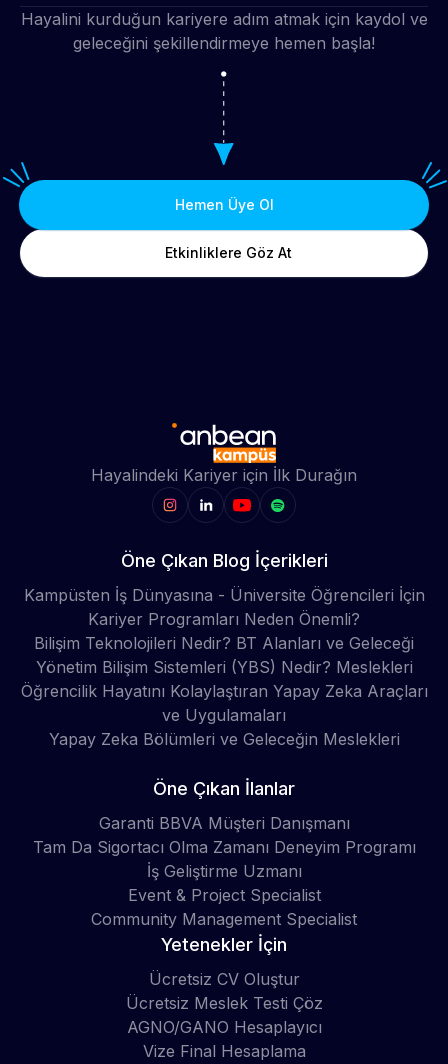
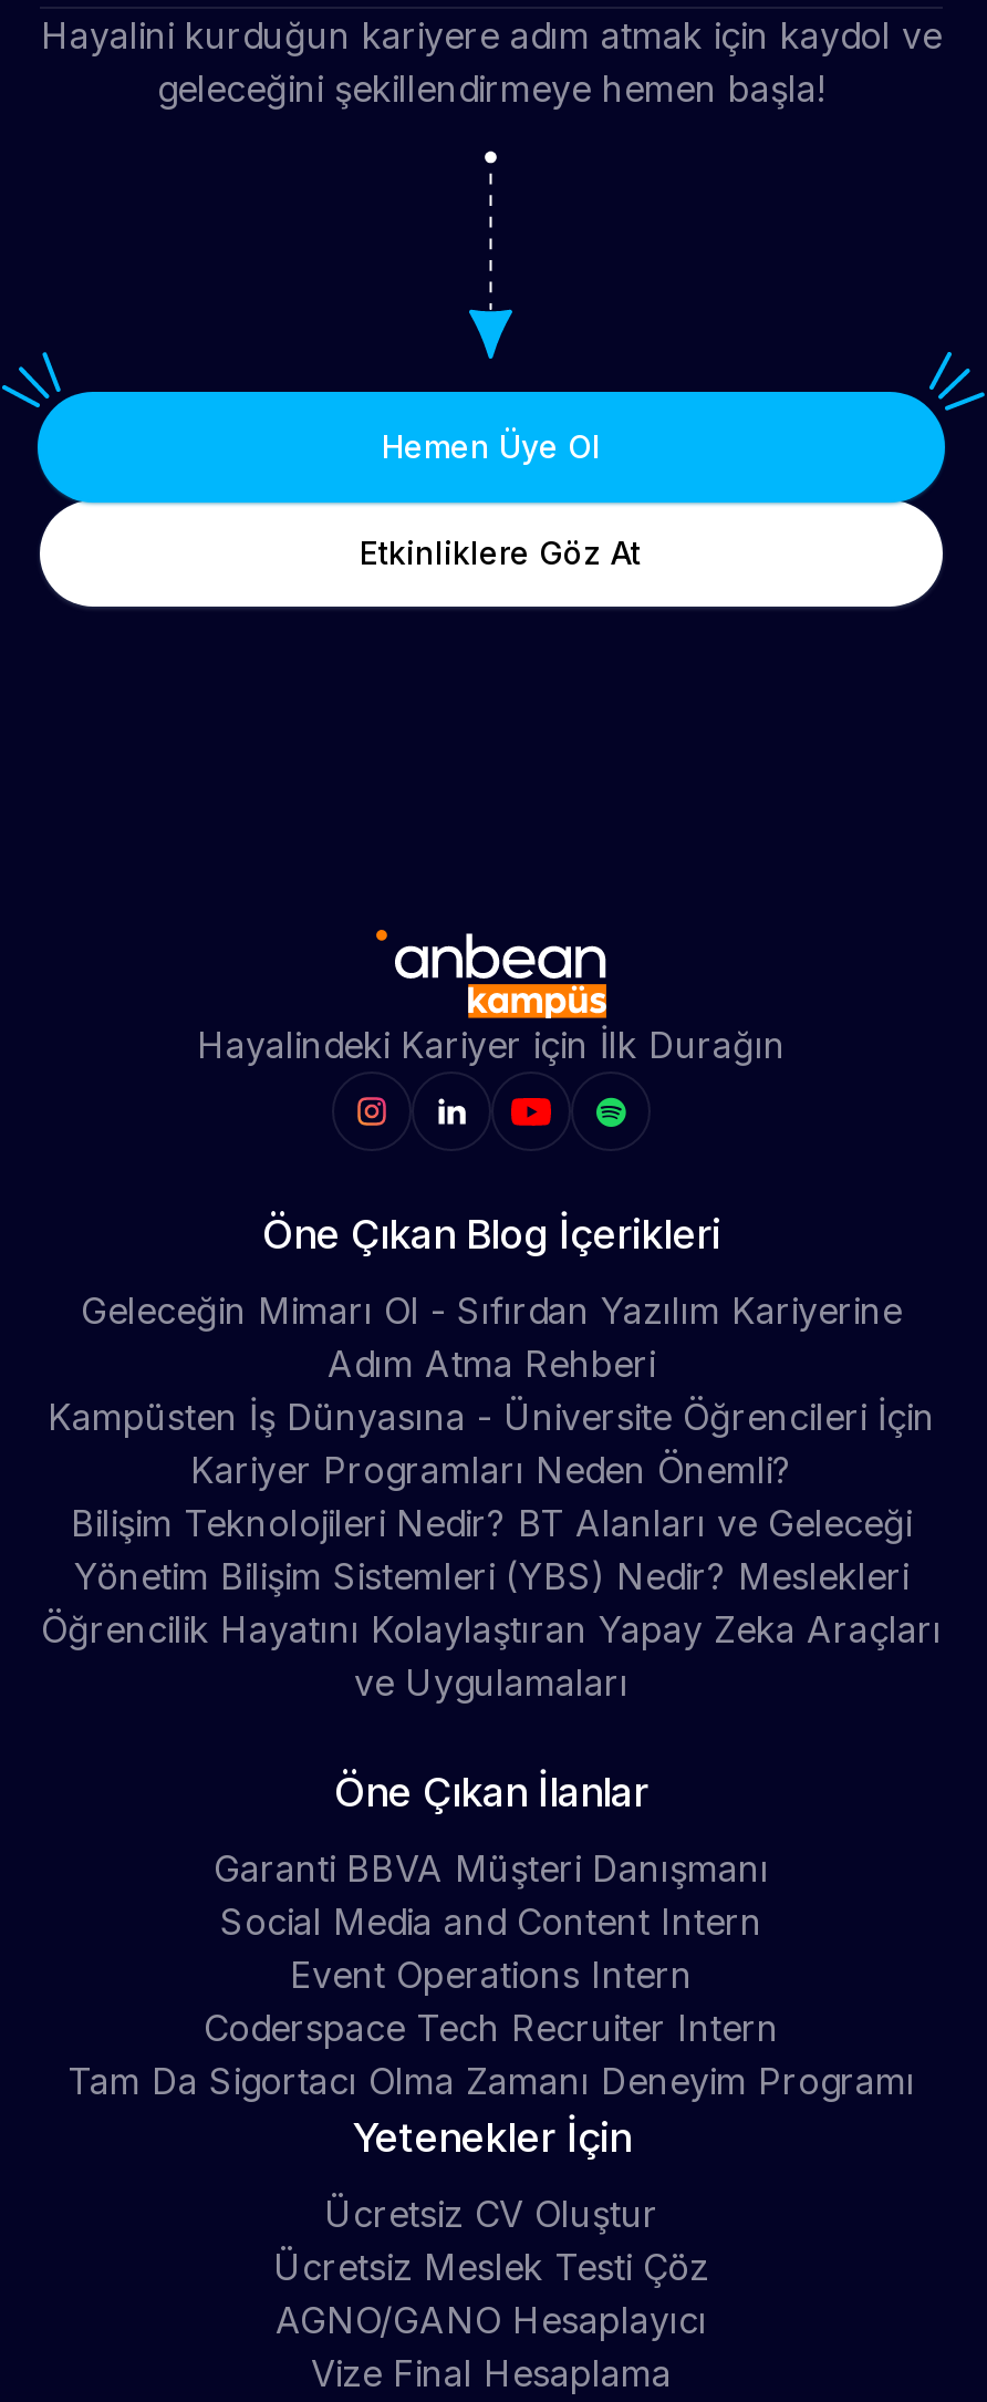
none -> [81,1288,902,1386] Geleceğin Mimarı Ol - Sıfırdan Yazılım Kariyerine | Adım Atma Rehberi
moved [20,585,427,725] -> [41,1395,942,1705]: Kampüsten İş Dünyasına - Üniversite Öğrencileri İçin | Kariyer Programları Neden Önemli? | Bilişim Teknolojileri Nedir? BT Alanları ve Geleceği | Yönetim Bilişim Sistemleri (YBS) Nedir? Meslekleri | Öğrencilik Hayatını Kolaylaştıran Yapay Zeka Araçları | ve Uygulamaları
[48,729,399,749] Yapay Zeka Bölümleri ve Geleceğin Meslekleri -> none
moved [32,837,415,857] -> [67,2059,915,2103]: Tam Da Sigortacı Olma Zamanı Deneyim Programı
none -> [204,1899,779,2050] Social Media and Content Intern | Event Operations Intern | Coderspace Tech Recruiter Intern
[91,861,357,929] İş Geliştirme Uzmanı | Event & Project Specialist | Community Management Specialist -> none

